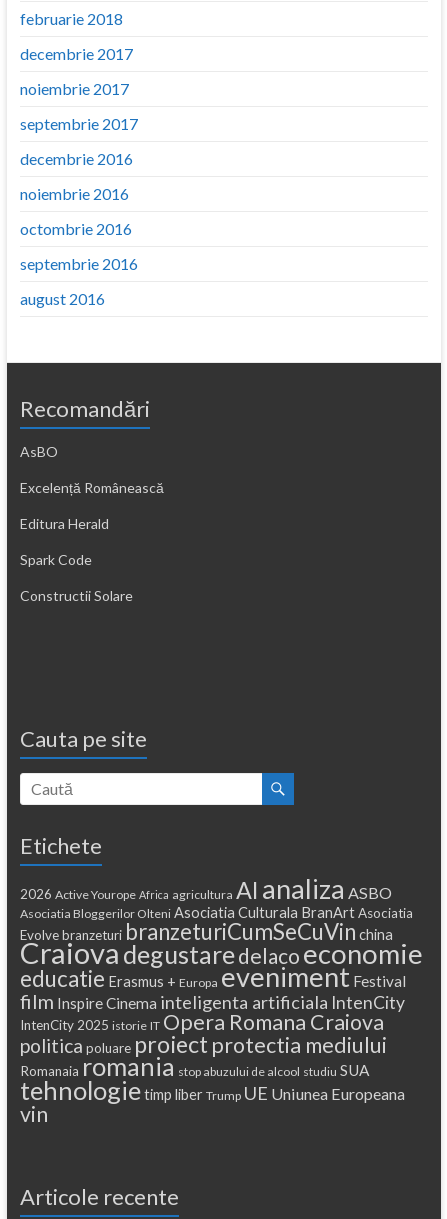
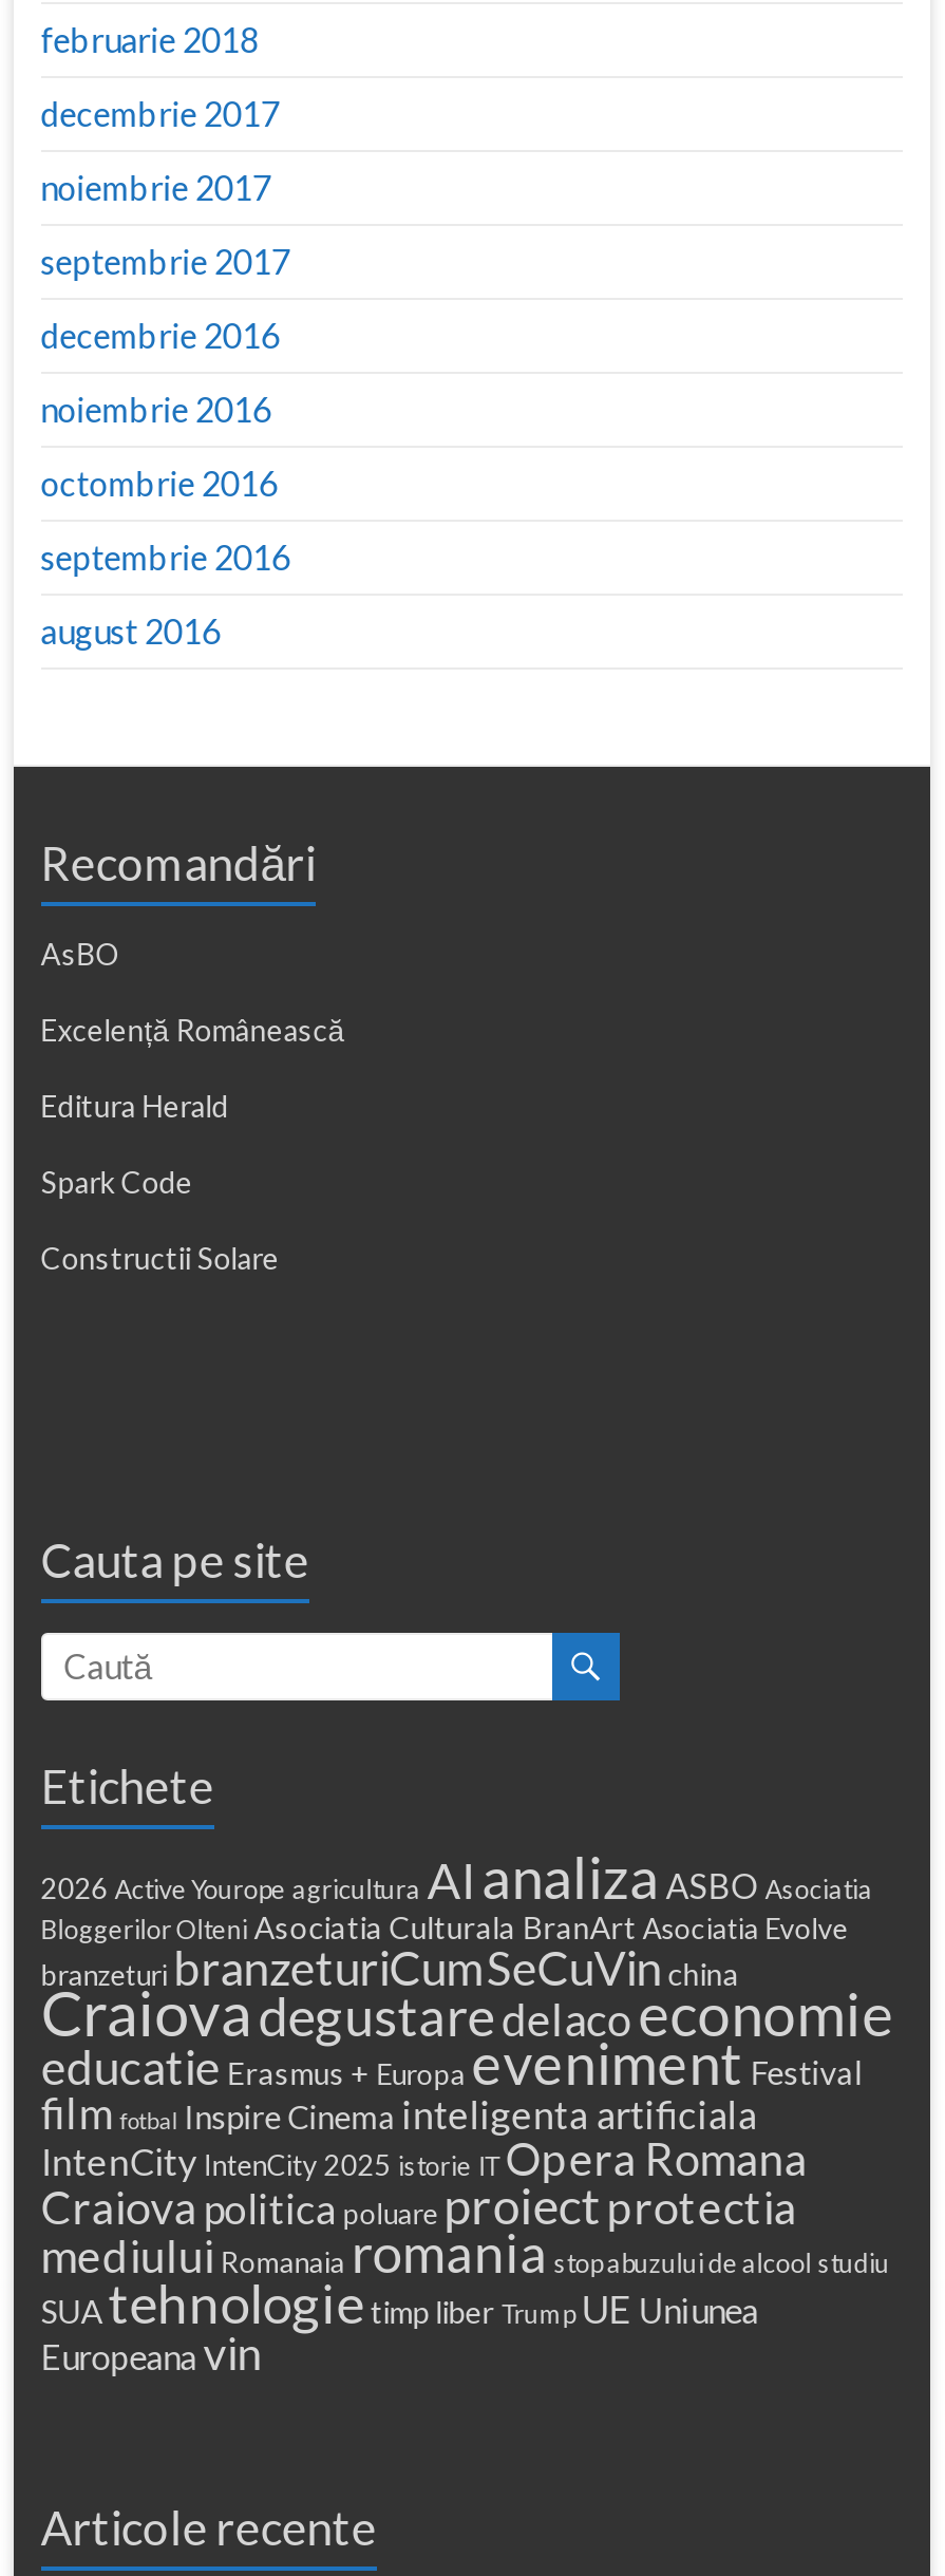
[20,871,413,944] 2026 Active Yourope Africa agricultura AI analiza ASBO | Asociatia Bloggerilor Olteni Asociatia Culturala BranArt Asociatia | Evolve branzeturi branzeturiCumSeCuVin china -> [41,1841,873,1995] 2026 Active Yourope agricultura AI analiza ASBO Asociatia | Bloggerilor Olteni Asociatia Culturala BranArt Asociatia Evolve | branzeturi branzeturiCumSeCuVin china
[20,988,405,1126] film Inspire Cinema inteligenta artificiala IntenCity | IntenCity 2025 istorie IT Opera Romana Craiova | politica poluare proiect protectia mediului | Romanaia romania stop abuzului de alcool studiu SUA | tehnologie timp liber Trump UE Uniunea Europeana | vin -> [41,2086,890,2380] film fotbal Inspire Cinema inteligenta artificiala | IntenCity IntenCity 2025 istorie IT Opera Romana | Craiova politica poluare proiect protectia | mediului Romanaia romania stop abuzului de alcool studiu | SUA tehnologie timp liber Trump UE Uniunea | Europeana vin

